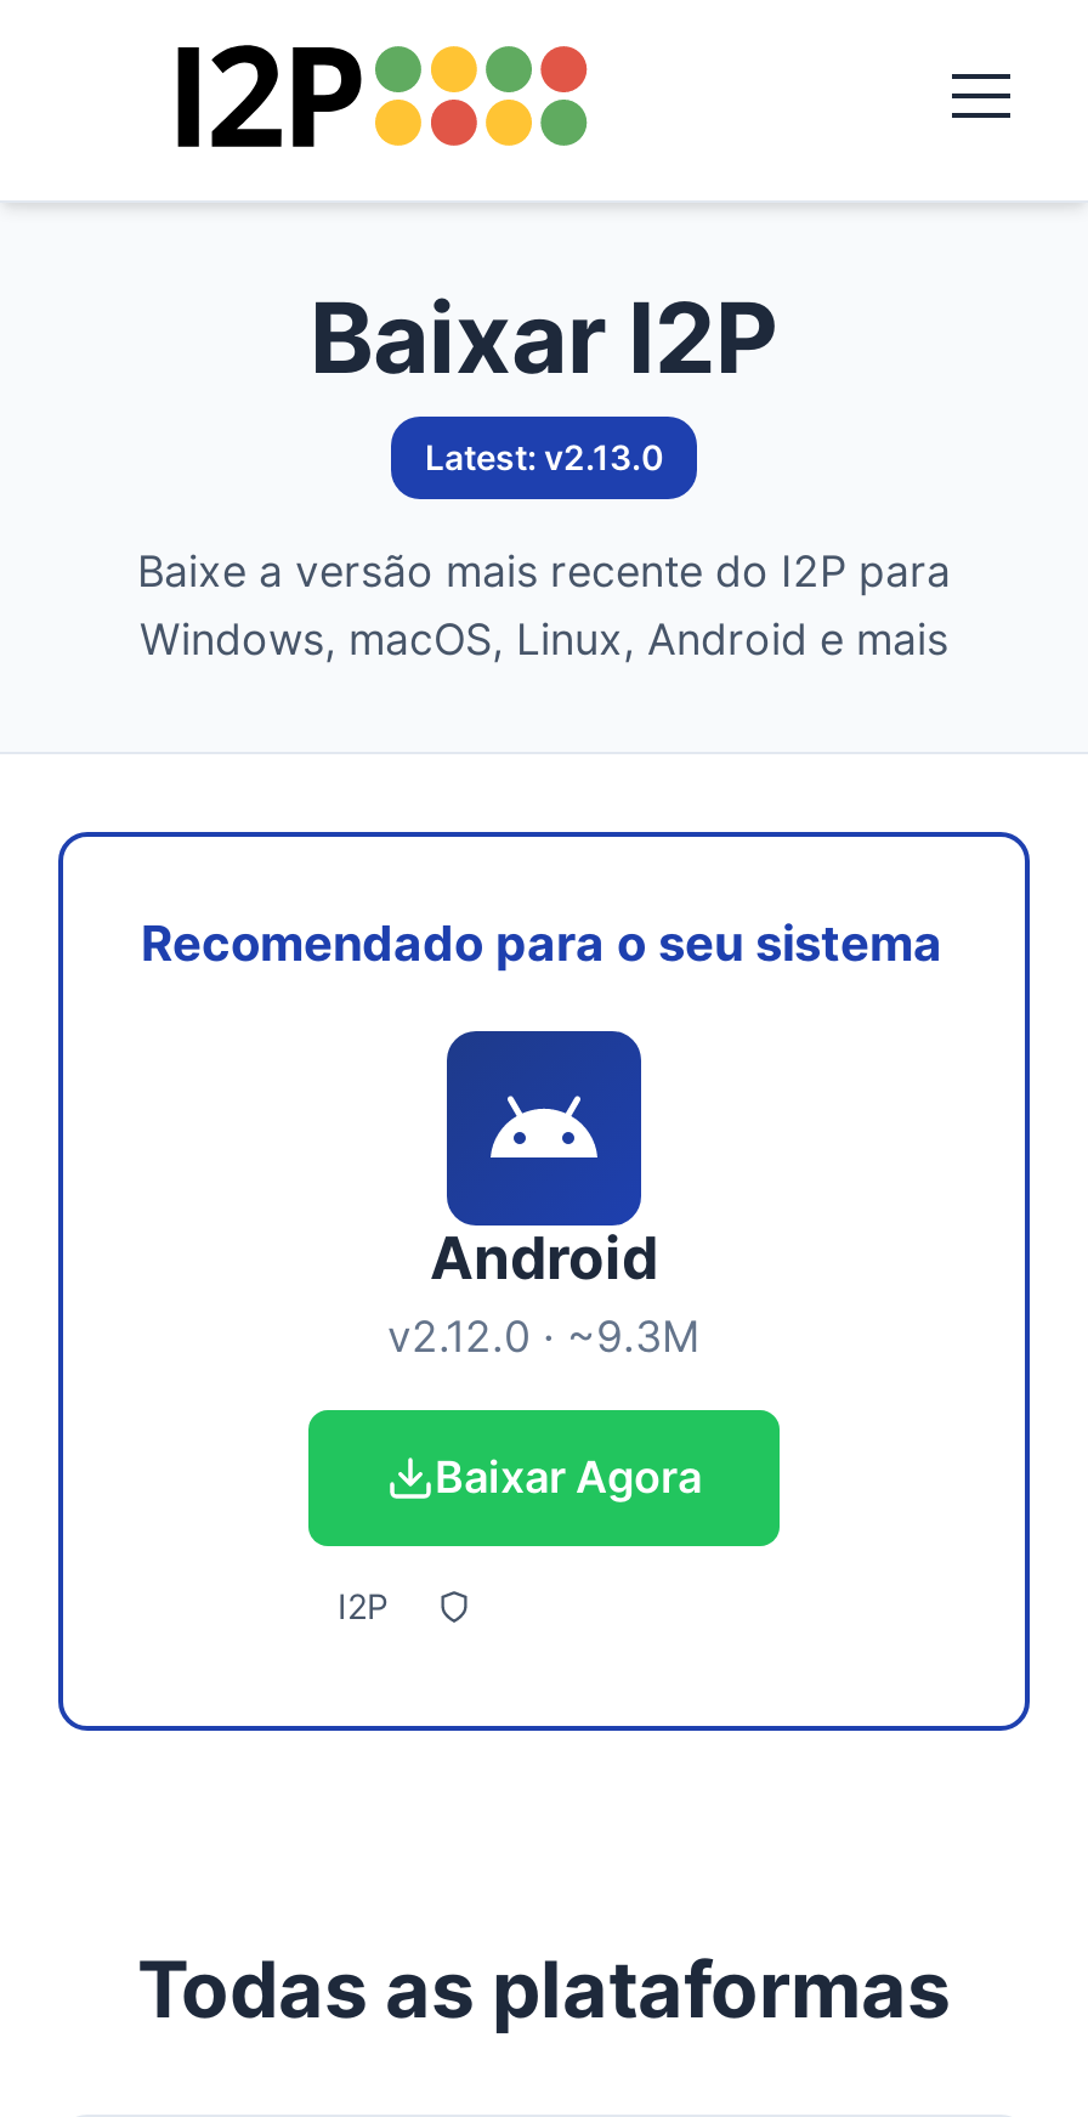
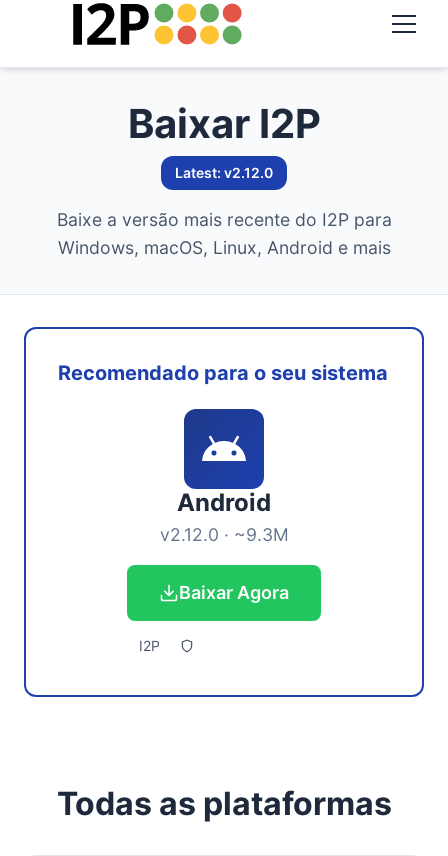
[425,436,663,477] Latest: v2.13.0 -> [175,164,273,181] Latest: v2.12.0

